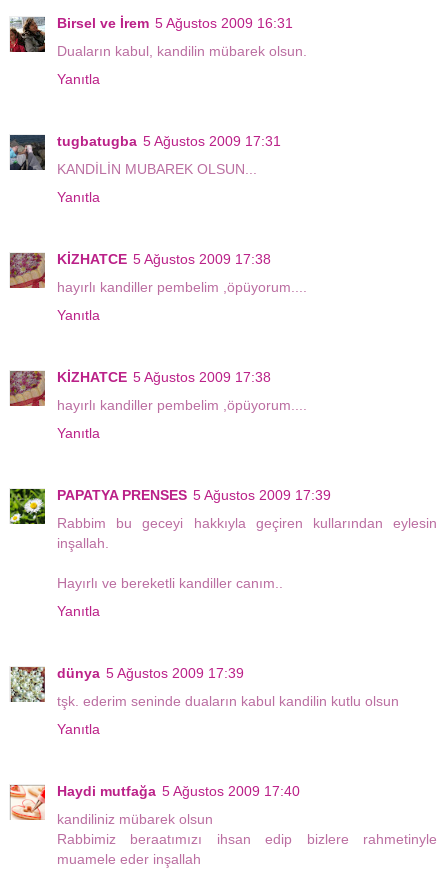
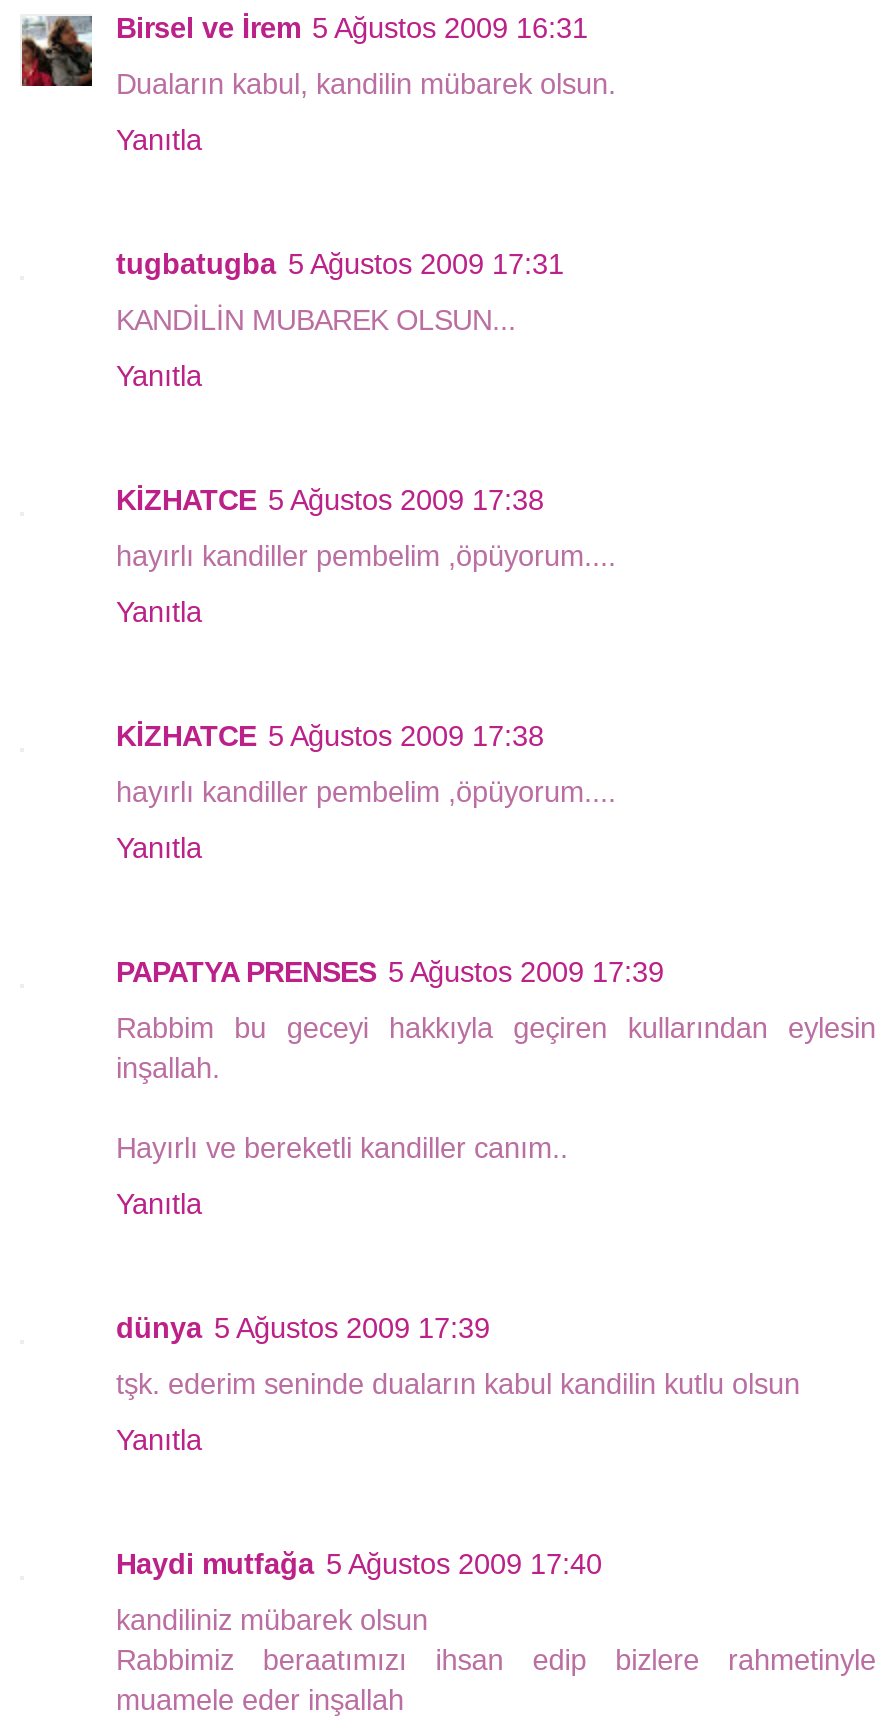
[9,134,46,171] [image] -> none
[9,252,46,289] [image] -> none
[9,370,46,407] [image] -> none
[9,488,46,525] [image] -> none
[9,666,46,703] [image] -> none
[9,784,46,821] [image] -> none

